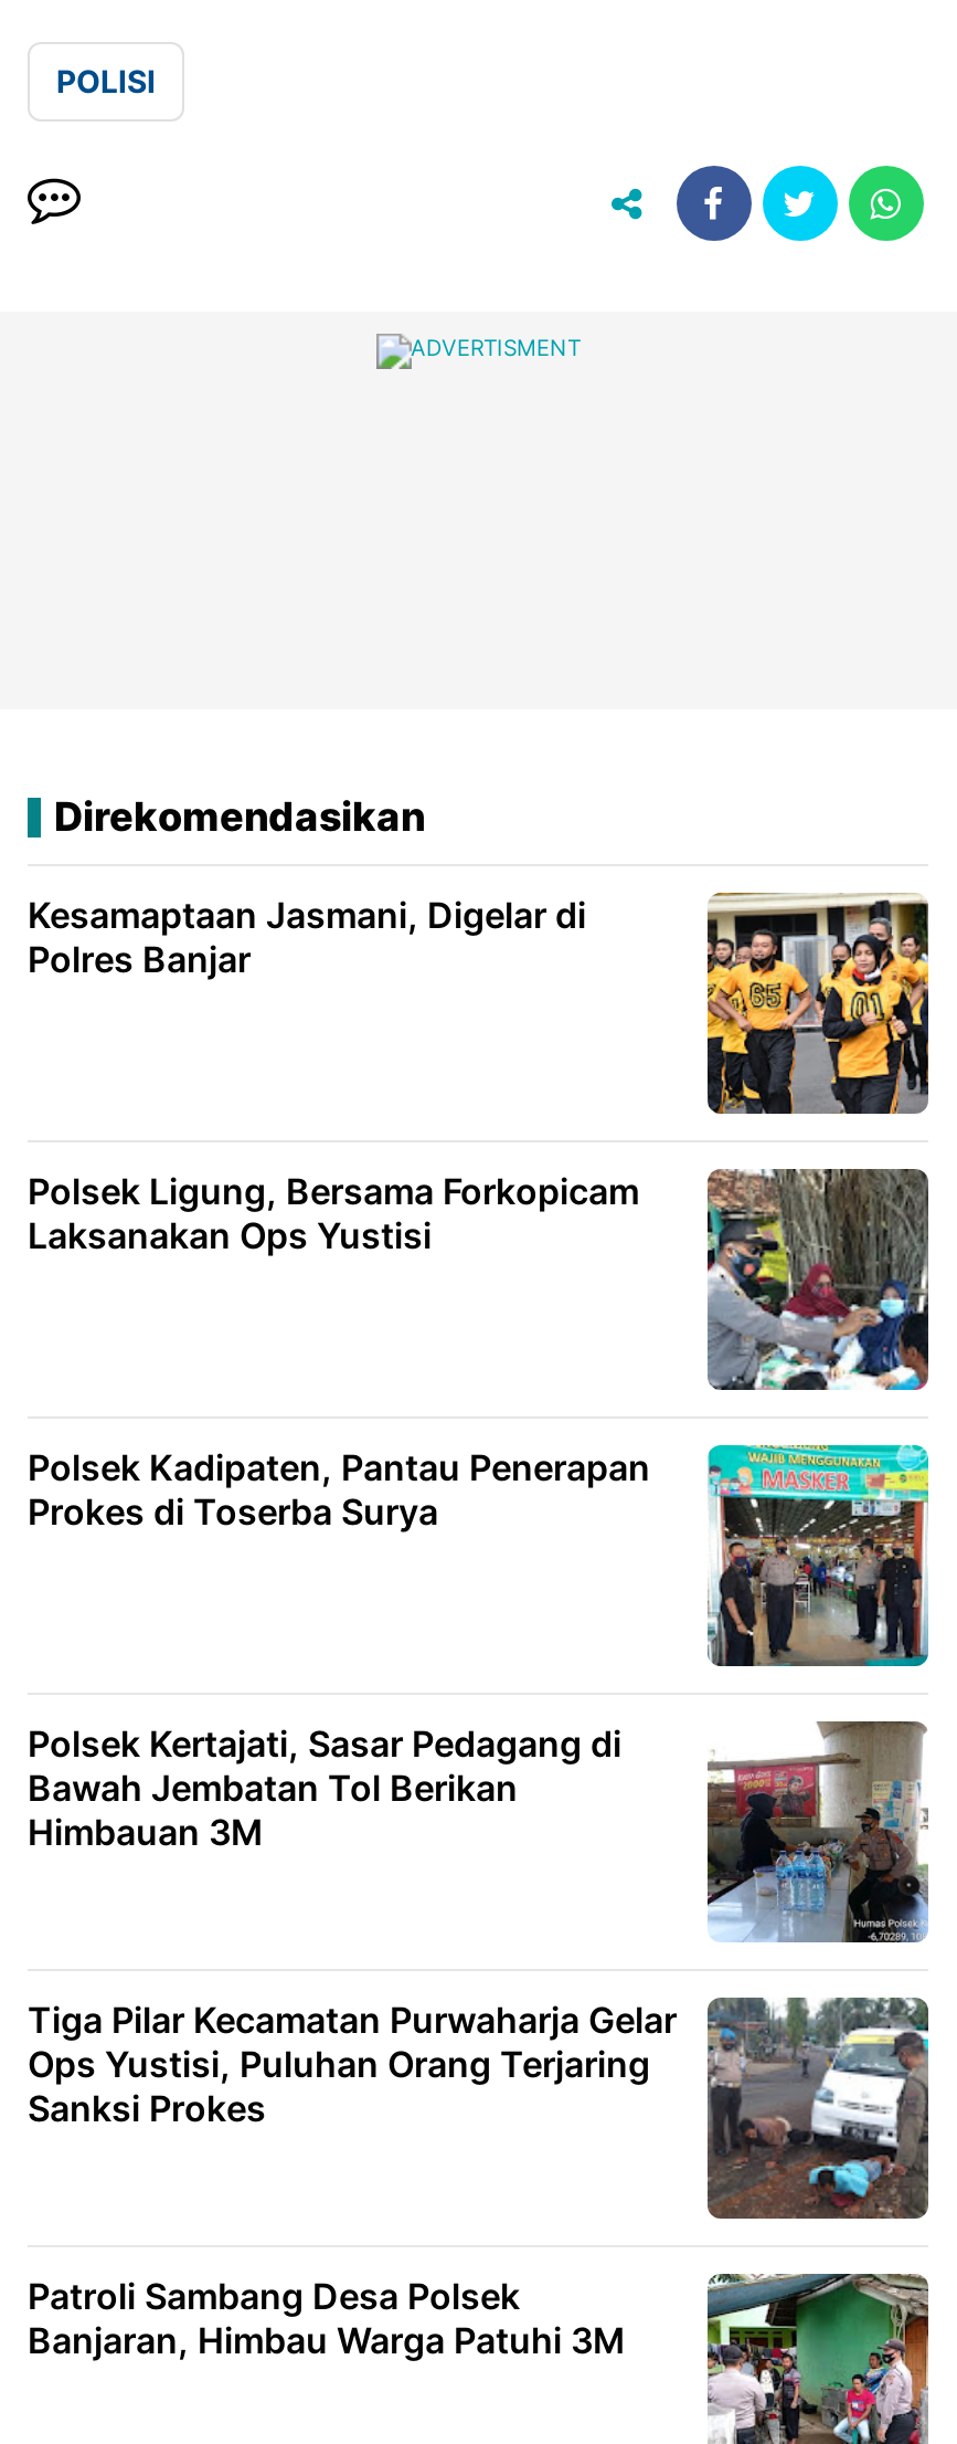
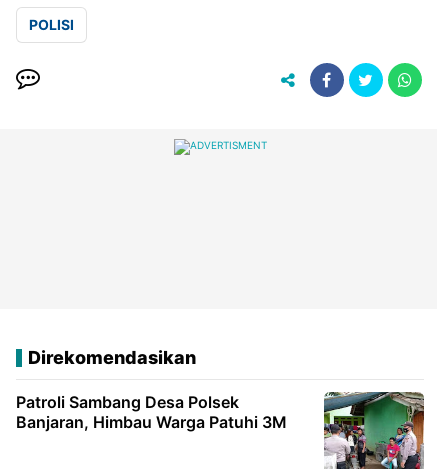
[28,892,586,980] Kesamaptaan Jasmani, Digelar di | Polres Banjar -> none
[705,891,931,1116] [image] -> none
[28,1167,928,1392] [image] | Polsek Ligung, Bersama Forkopicam | Laksanakan Ops Yustisi -> none
[28,1443,931,1668] [image] | Polsek Kadipaten, Pantau Penerapan | Prokes di Toserba Surya -> none
[28,1721,621,1853] Polsek Kertajati, Sasar Pedagang di | Bawah Jembatan Tol Berikan | Himbauan 3M -> none
[28,1719,928,2130] [image] | Tiga Pilar Kecamatan Purwaharja Gelar | Ops Yustisi, Puluhan Orang Terjaring | Sanksi Prokes -> none
[708,1995,931,2221] [image] -> none

